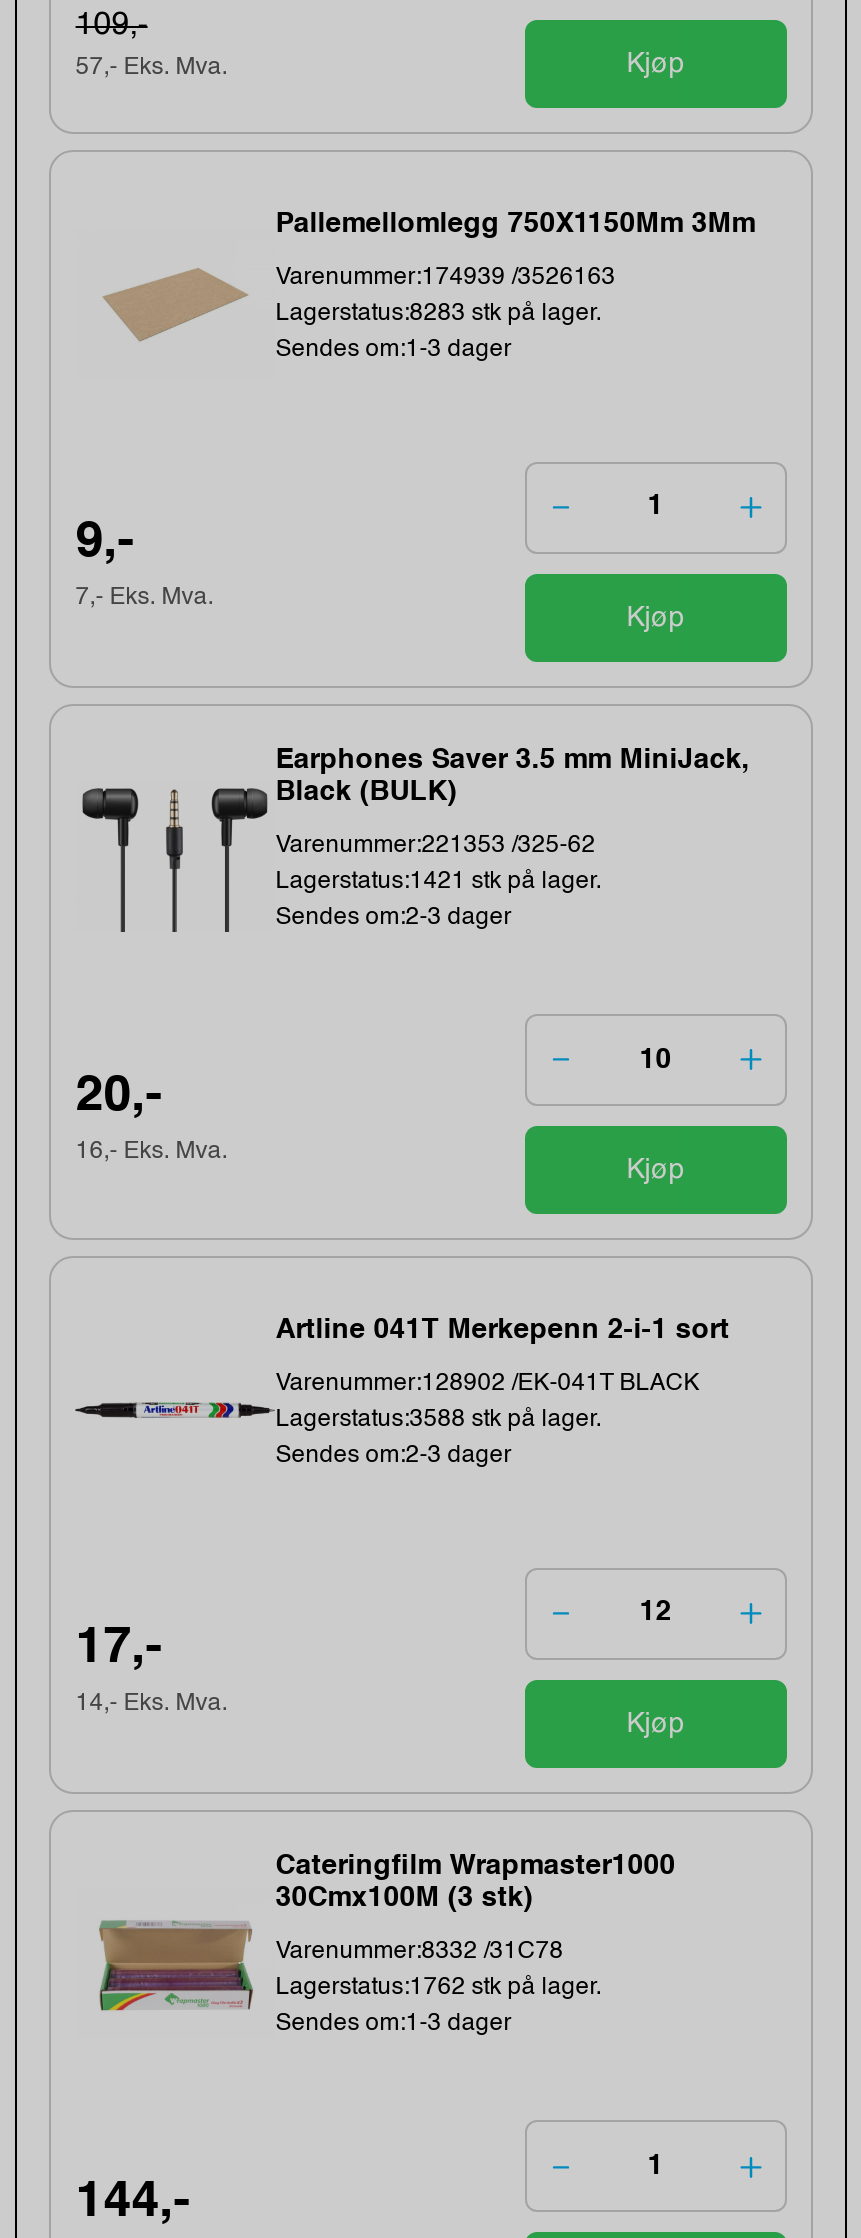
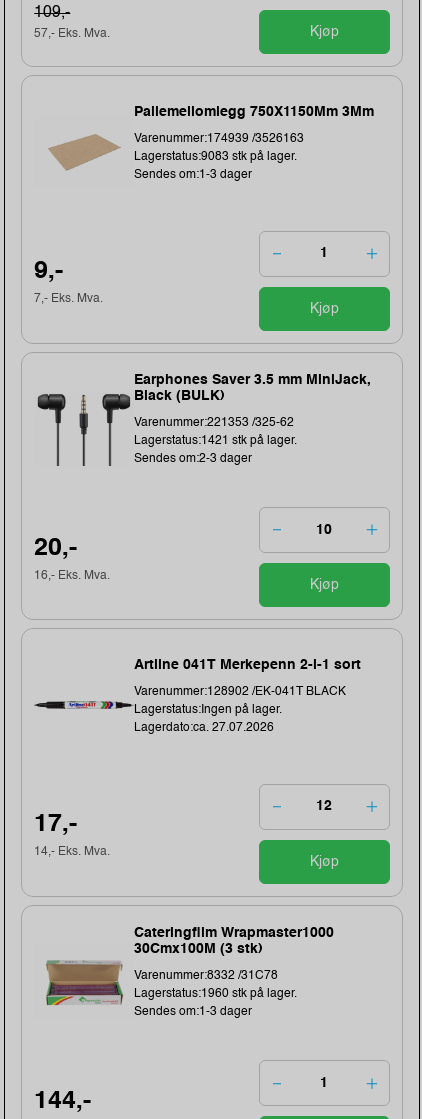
[276,301,602,325] Lagerstatus:8283 stk på lager. -> [134,150,297,162] Lagerstatus:9083 stk på lager.
[276,1407,602,1431] Lagerstatus:3588 stk på lager. -> [134,704,282,716] Lagerstatus:Ingen på lager.
[276,1443,512,1467] Sendes om:2-3 dager -> [134,722,274,734] Lagerdato:ca. 27.07.2026
[276,1977,602,2001] Lagerstatus:1762 stk på lager. -> [134,988,297,1000] Lagerstatus:1960 stk på lager.

